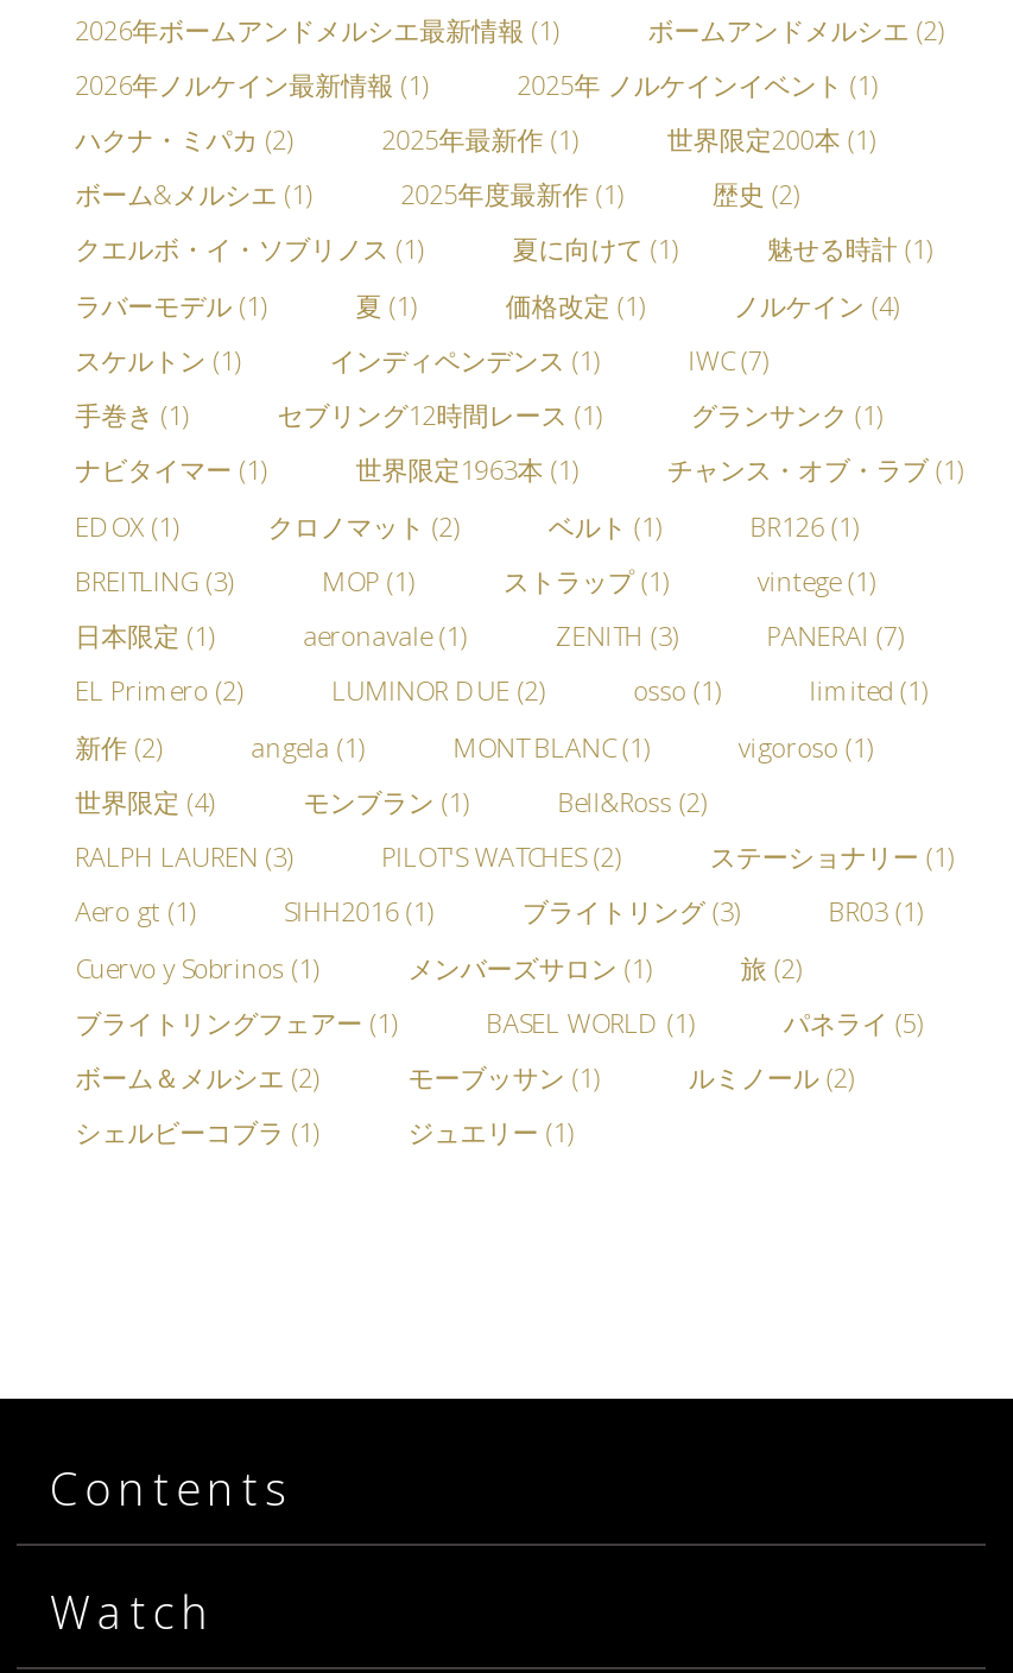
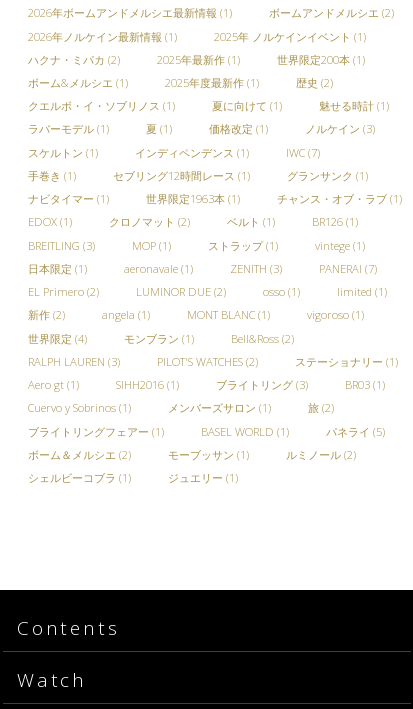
[734,286,900,322] ノルケイン(4) -> [305,121,375,136] ノルケイン(3)

